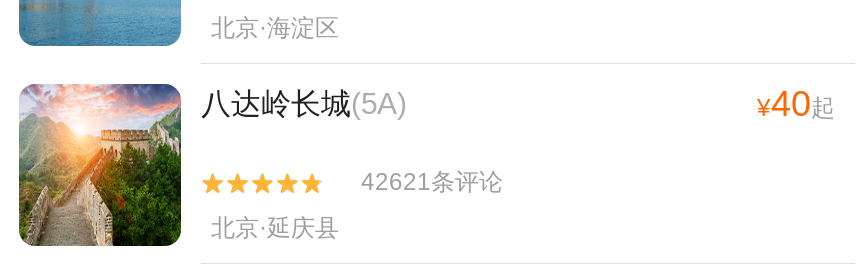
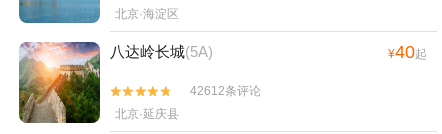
[361,167,503,195] 42621条评论 -> [190,84,261,98] 42612条评论

